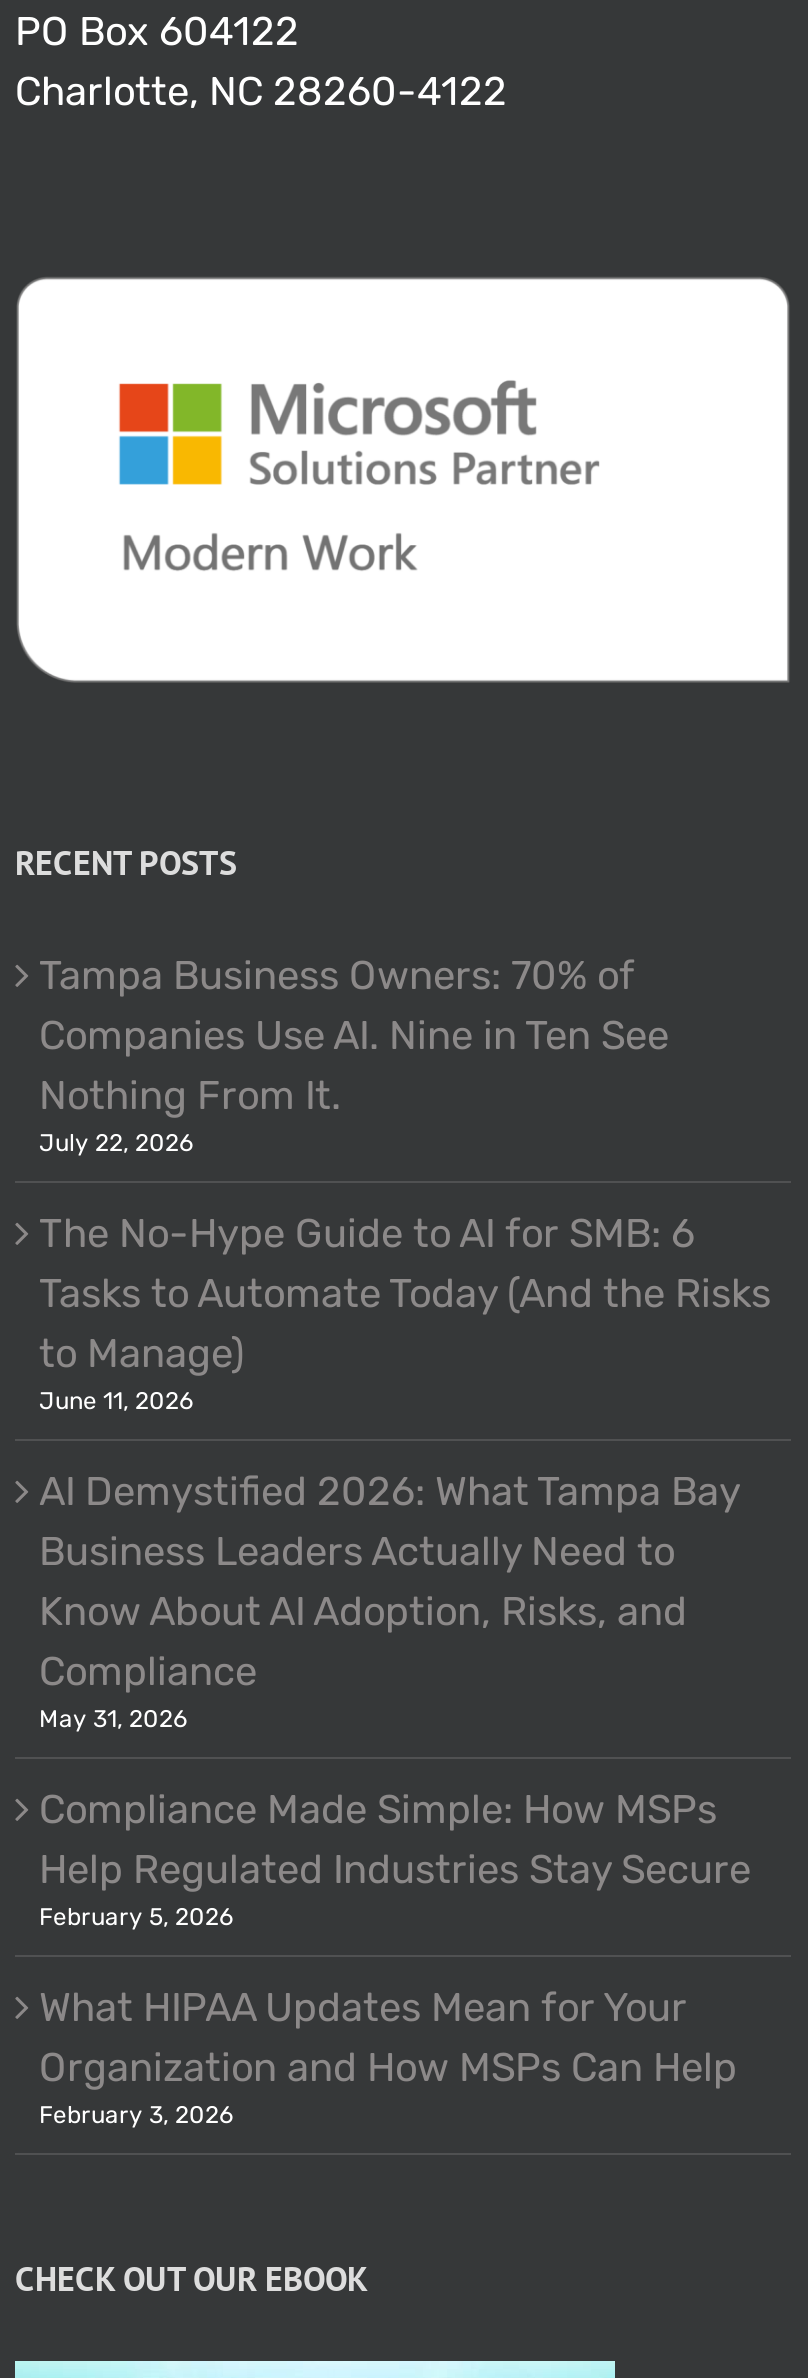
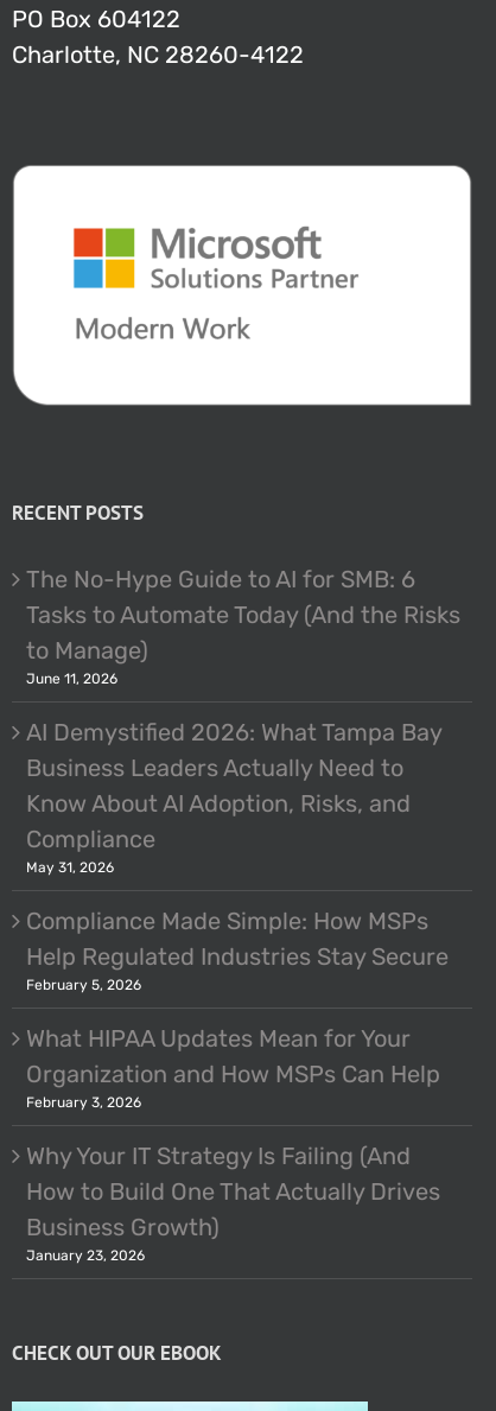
[39,952,669,1158] Tampa Business Owners: 70% of | Companies Use AI. Nine in Ten See | Nothing From It. | July 22, 2026 -> none
moved [39,1210,771,2130] -> [26,565,460,1110]: The No-Hype Guide to AI for SMB: 6 | Tasks to Automate Today (And the Risks | to Manage) | ... | Organization and How MSPs Can Help | February 3, 2026
none -> [26,1141,440,1263] Why Your IT Strategy Is Failing (And | How to Build One That Actually Drives | Business Growth) | January 23, 2026

